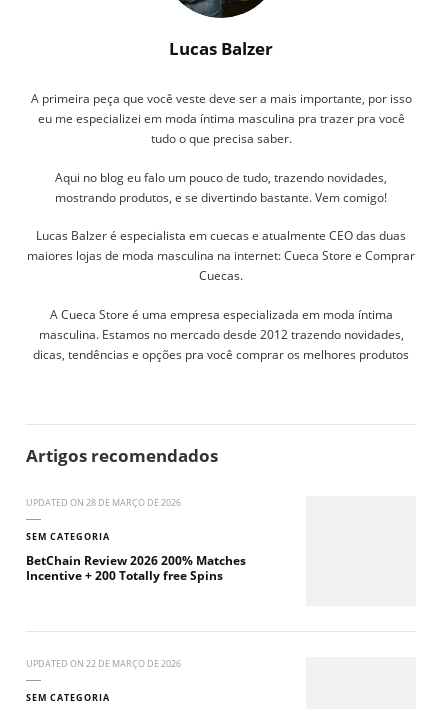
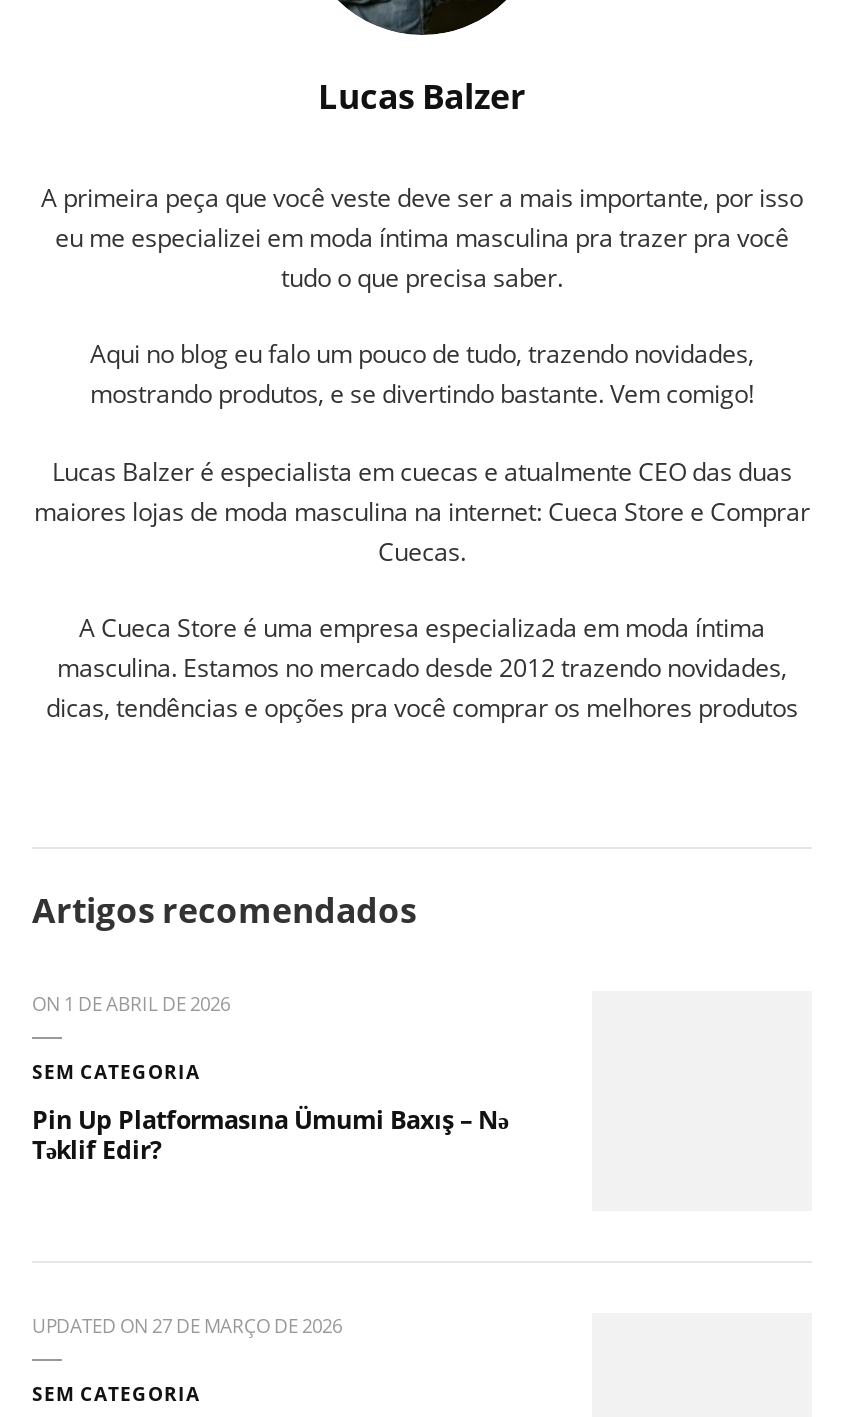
[26,496,181,509] UPDATED ON 28 DE MARÇO DE 2026 -> [32,991,230,1017] ON 1 DE ABRIL DE 2026
[26,552,246,584] BetChain Review 2026 200% Matches | Incentive + 200 Totally free Spins -> [32,1103,508,1167] Pin Up Platformasına Ümumi Baxış – Nə | Təklif Edir?
[26,657,181,670] UPDATED ON 22 DE MARÇO DE 2026 -> [32,1313,342,1339] UPDATED ON 27 DE MARÇO DE 2026

